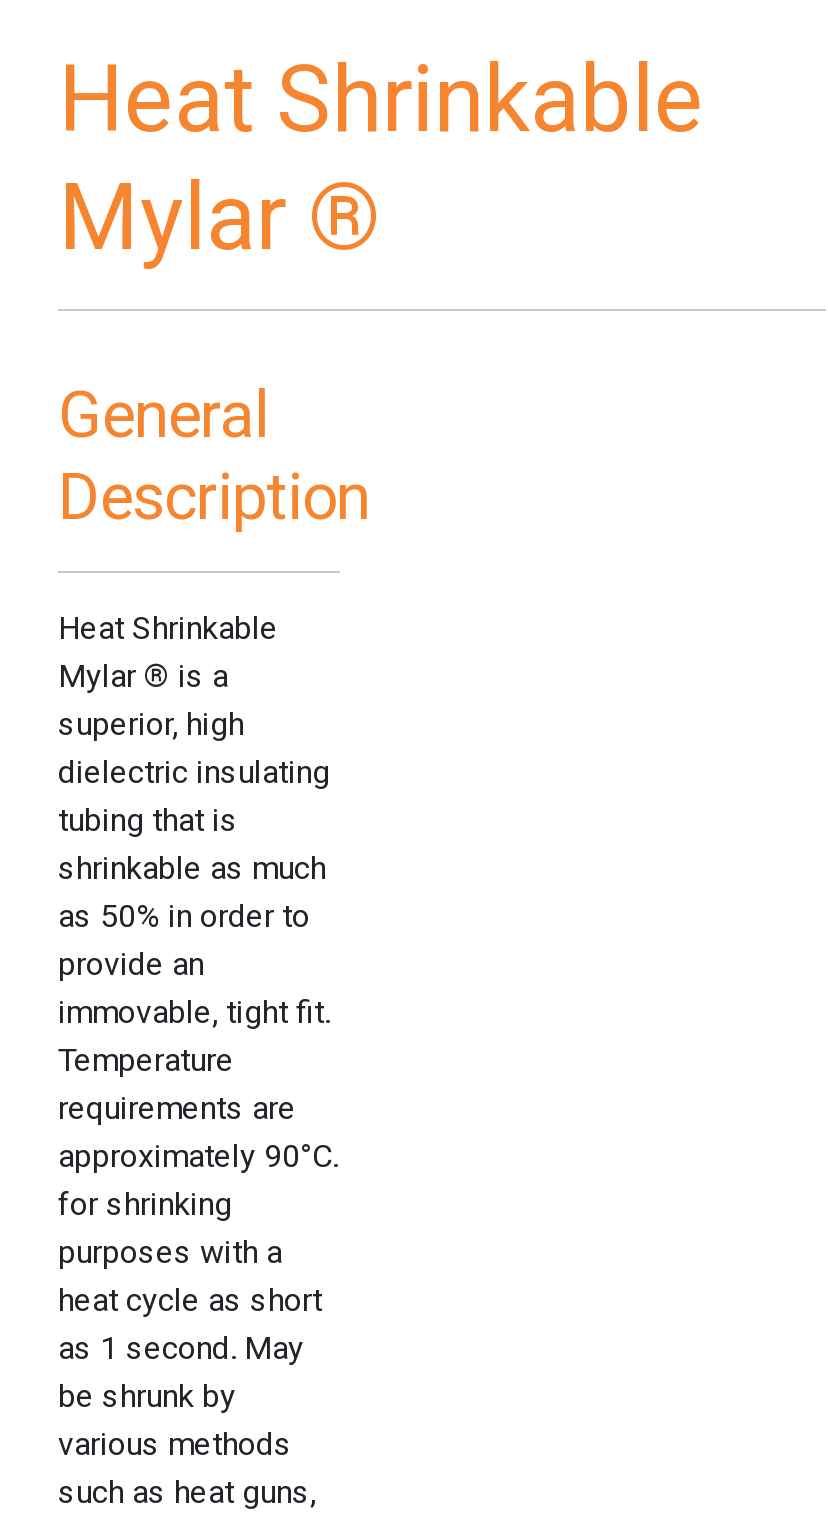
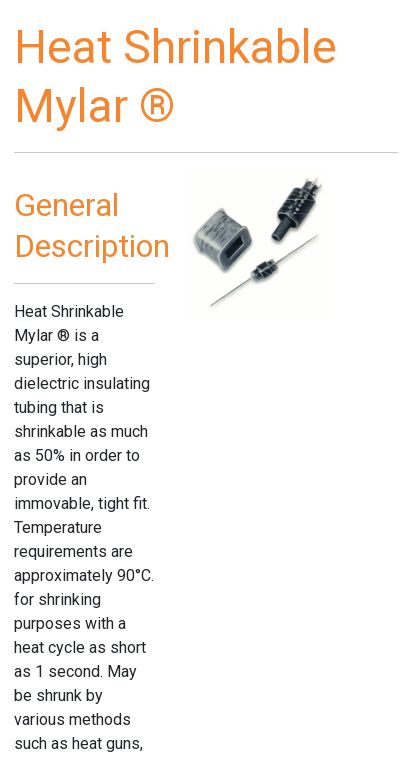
none -> [192,178,322,307] [image]

